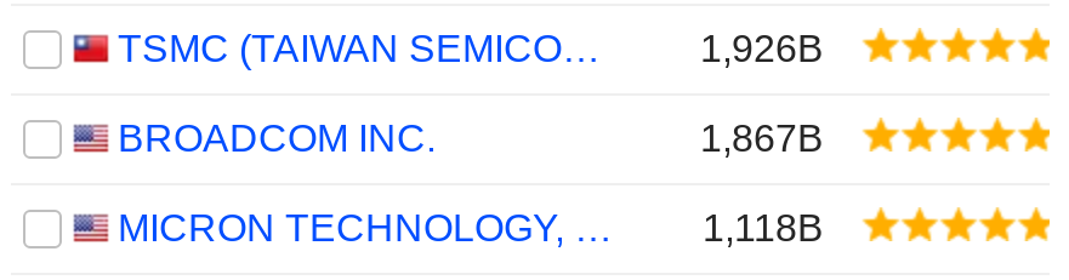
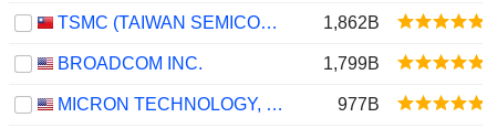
[700,28,824,69] 1,926B -> [323,13,380,32] 1,862B
[700,118,824,159] 1,867B -> [323,54,380,73] 1,799B
[703,207,824,248] 1,118B -> [338,95,380,114] 977B

